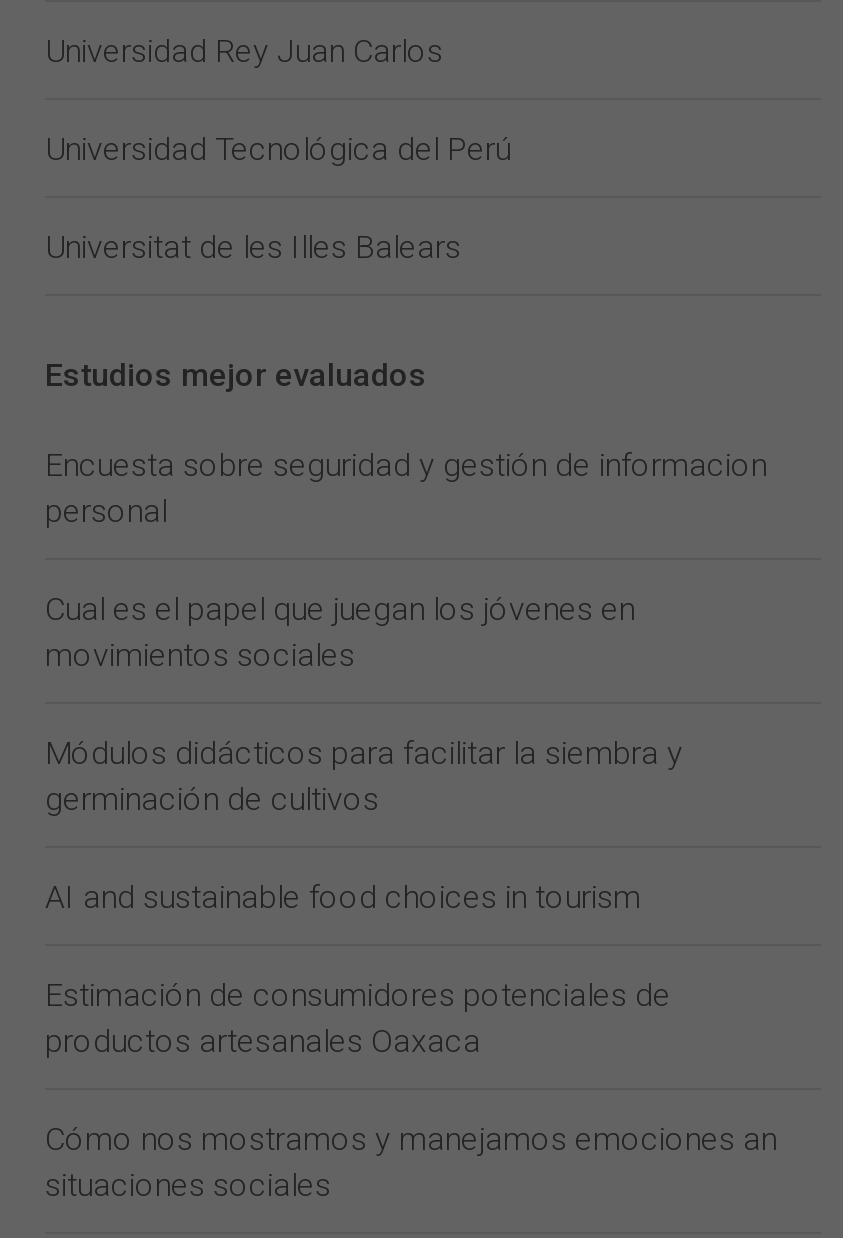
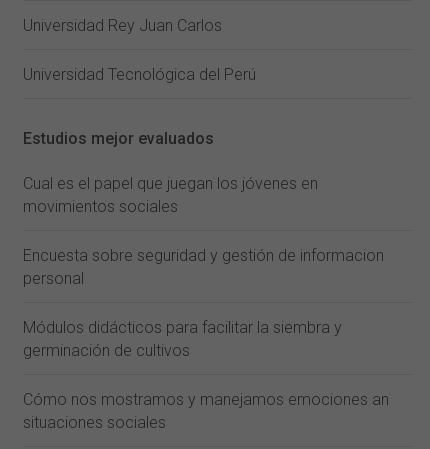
[45,228,461,266] Universitat de les Illes Balears -> none
moved [45,446,767,530] -> [23,246,384,288]: Encuesta sobre seguridad y gestión de informacion | personal
[45,878,671,1060] AI and sustainable food choices in tourism | Estimación de consumidores potenciales de | productos artesanales Oaxaca -> none

